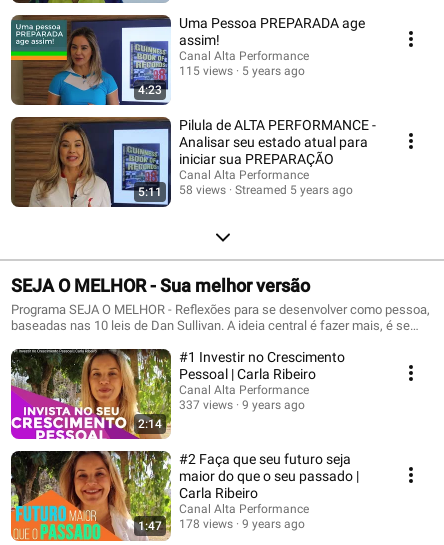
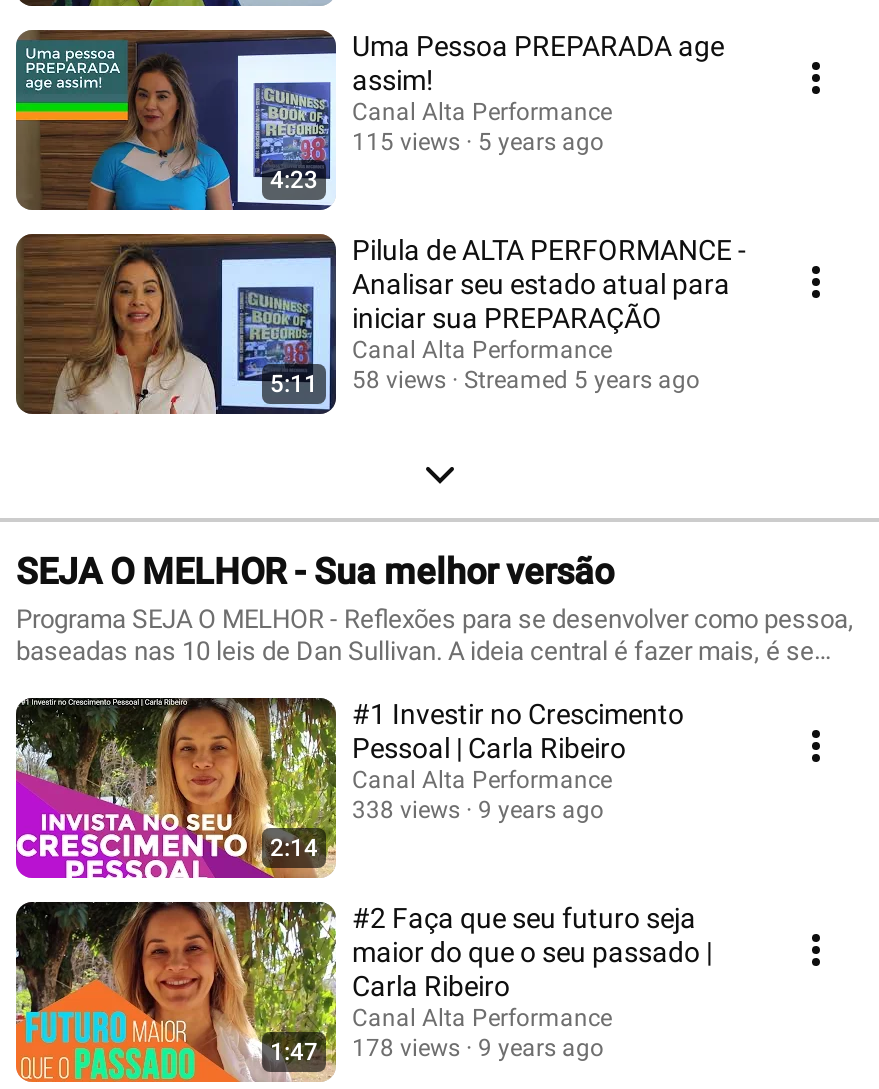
[179,397,305,411] 337 views 9 years ago -> [352,795,604,823] 338 views 9 years ago

